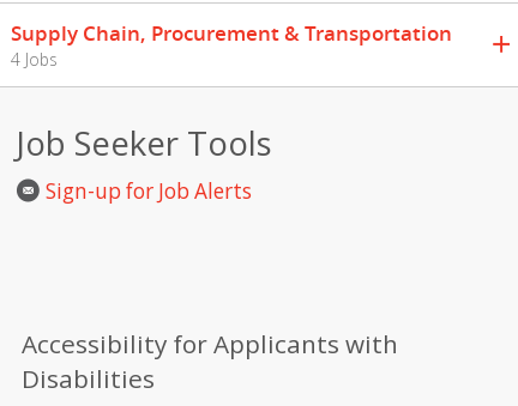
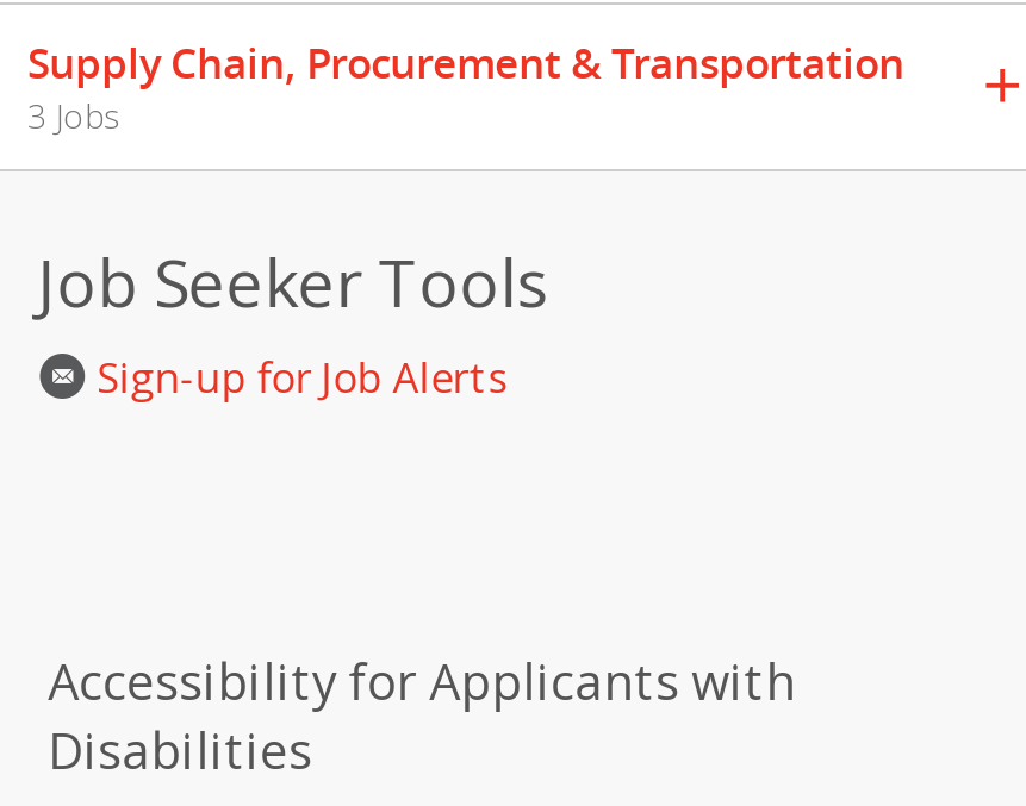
[11,48,58,70] 4 Jobs -> [27,92,120,137] 3 Jobs

